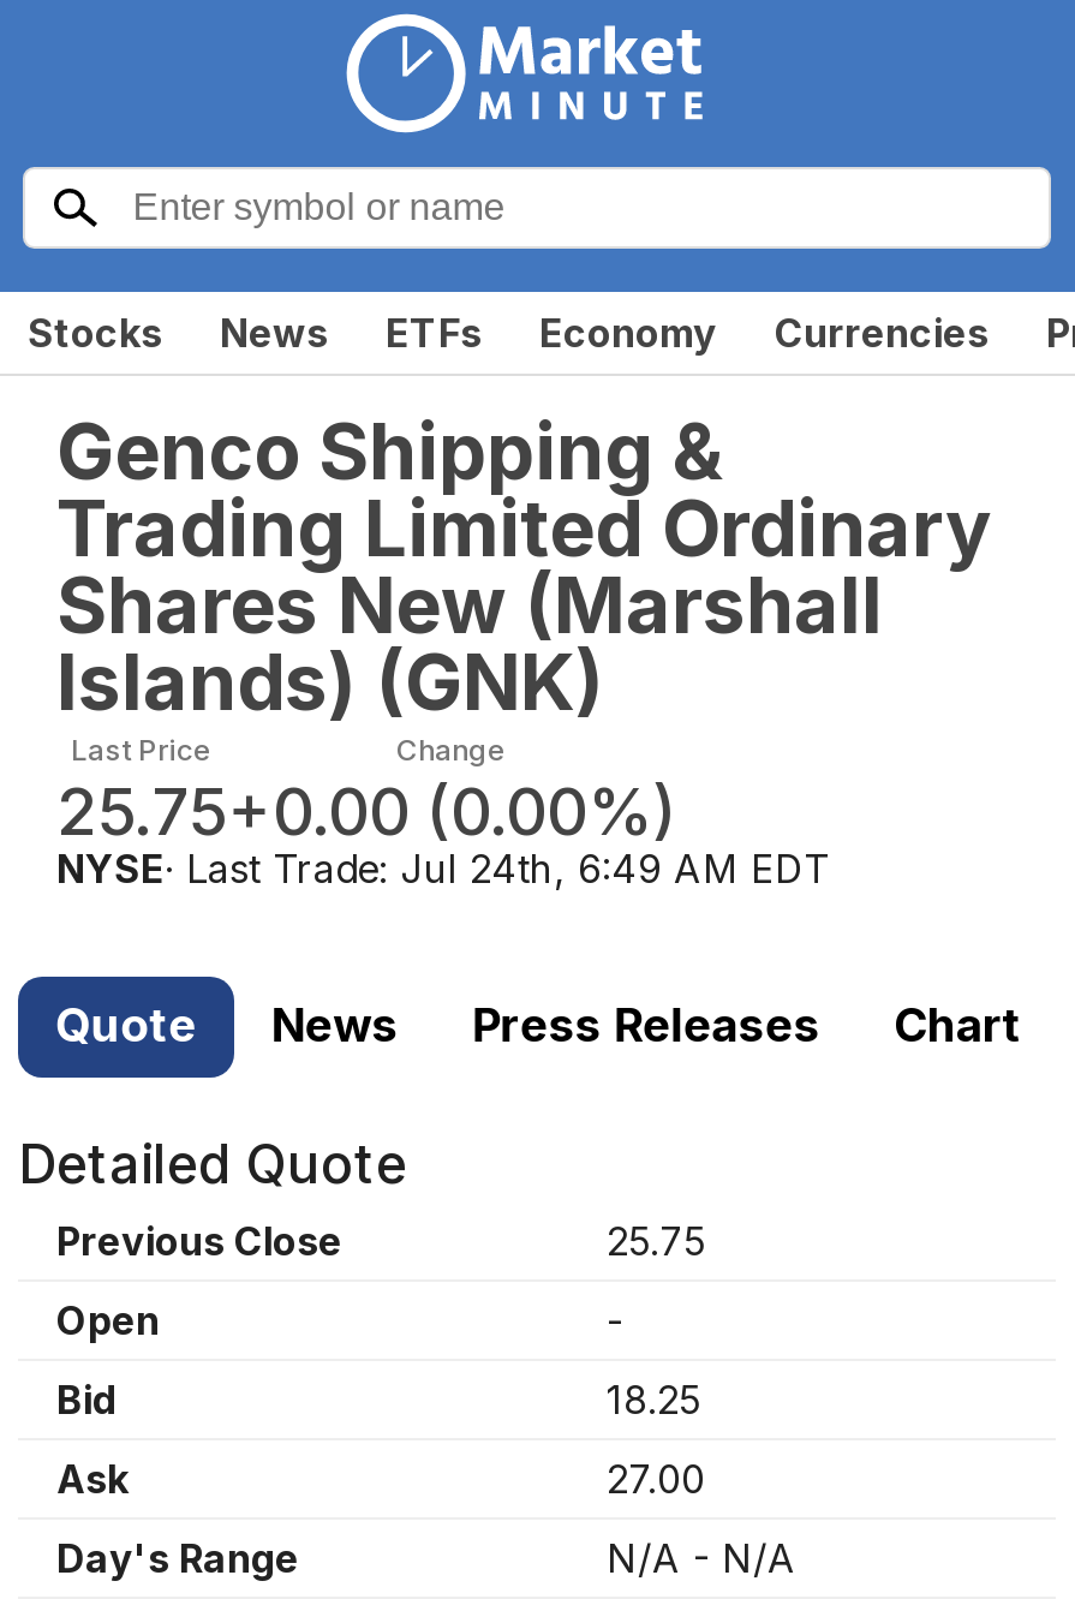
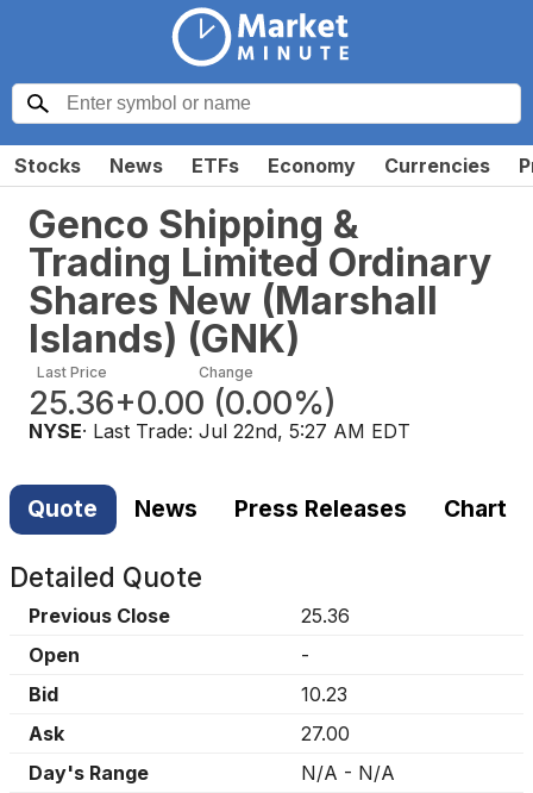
[56,772,676,851] 25.75 +0.00 (0.00%) -> [29,383,337,422] 25.36 +0.00 (0.00%)
[56,844,830,892] NYSE · Last Trade: Jul 24th, 6:49 AM EDT -> [29,419,410,442] NYSE · Last Trade: Jul 22nd, 5:27 AM EDT
[607,1217,705,1265] 25.75 -> [301,604,350,627] 25.36
[607,1376,700,1424] 18.25 -> [301,682,347,706] 10.23

